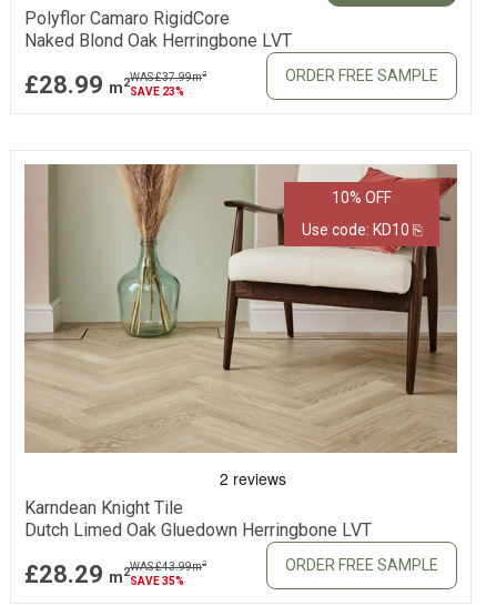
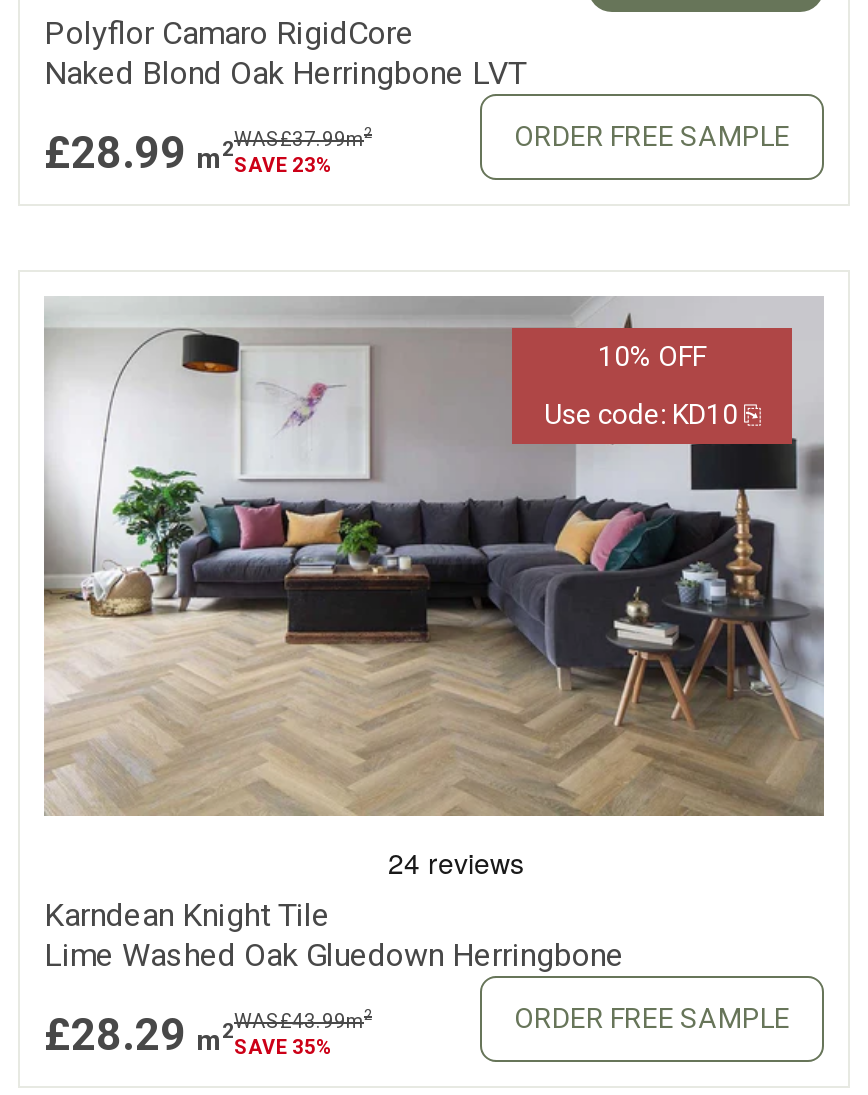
[24,164,458,453] [image] -> [44,296,824,814] [image]
[24,520,372,541] Dutch Limed Oak Gluedown Herringbone LVT -> [44,936,624,974] Lime Washed Oak Gluedown Herringbone

